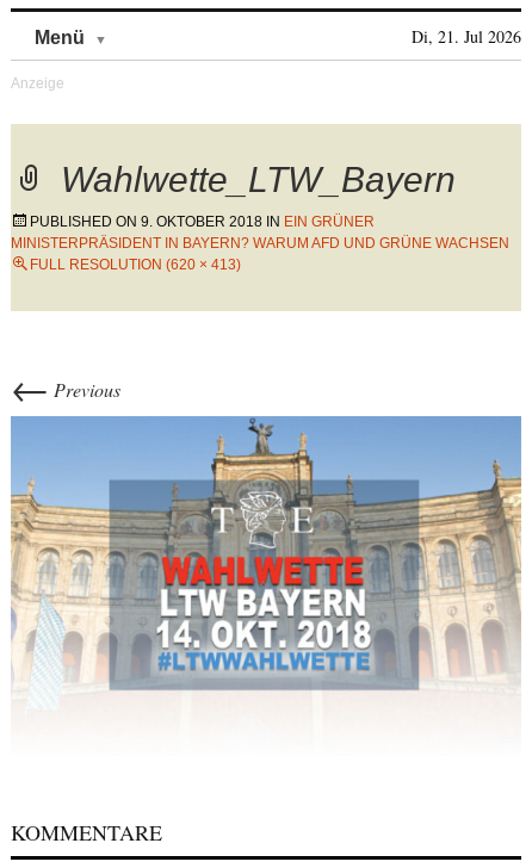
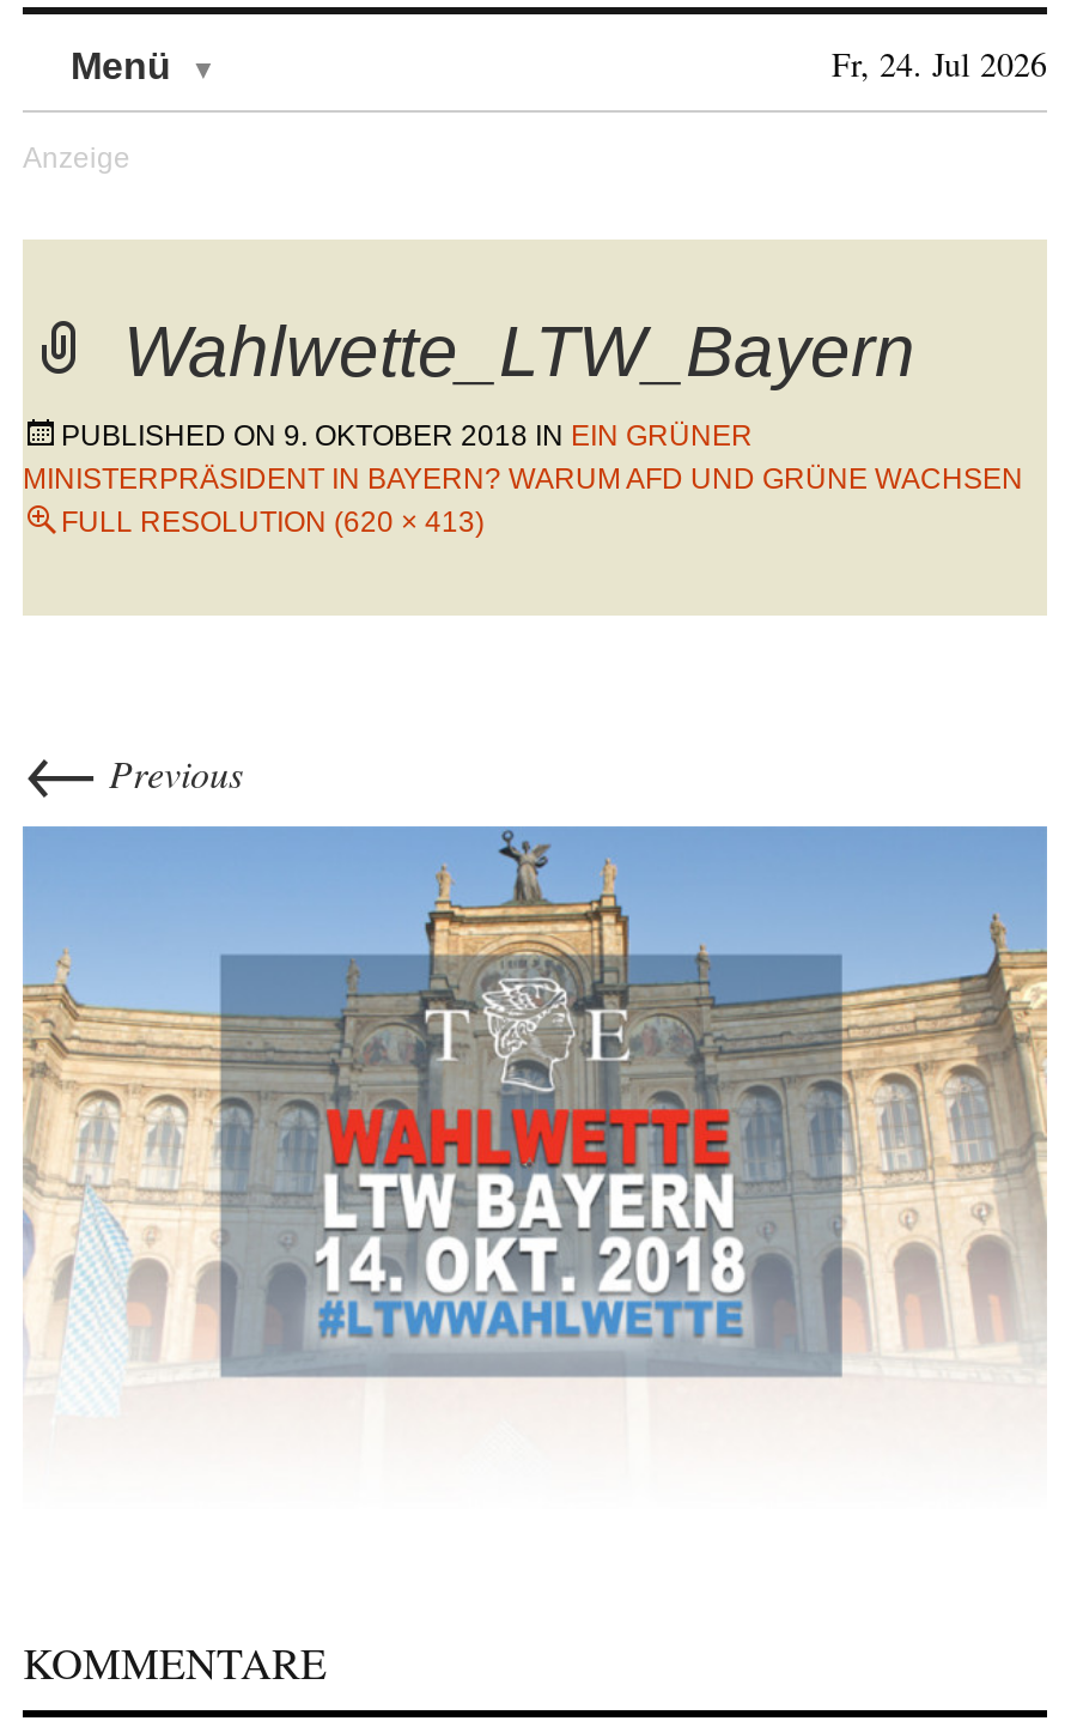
[412,25,521,48] Di, 21. Jul 2026 -> [832,41,1047,86] Fr, 24. Jul 2026

